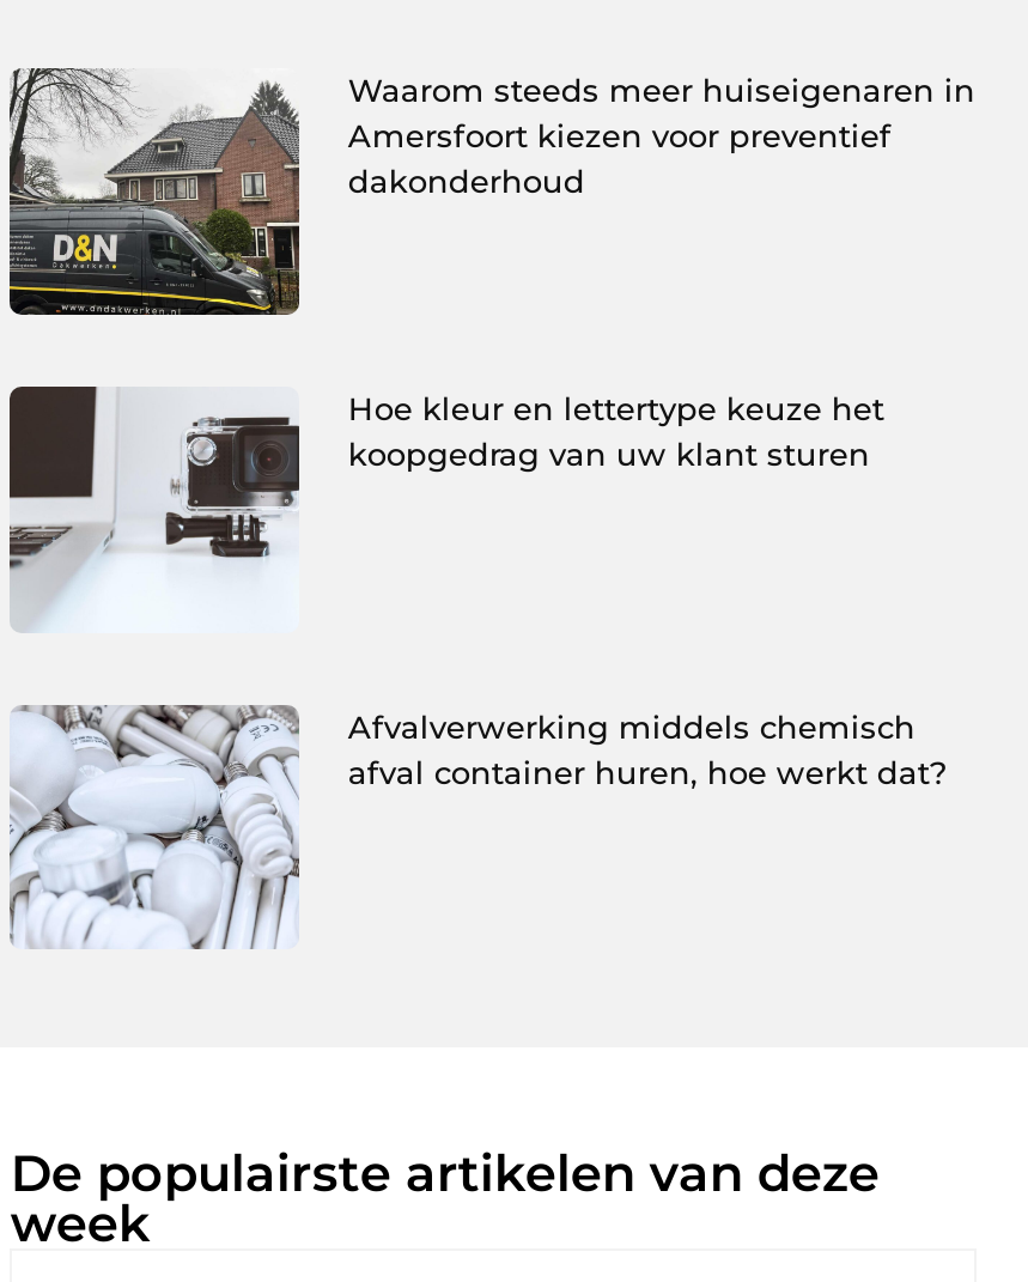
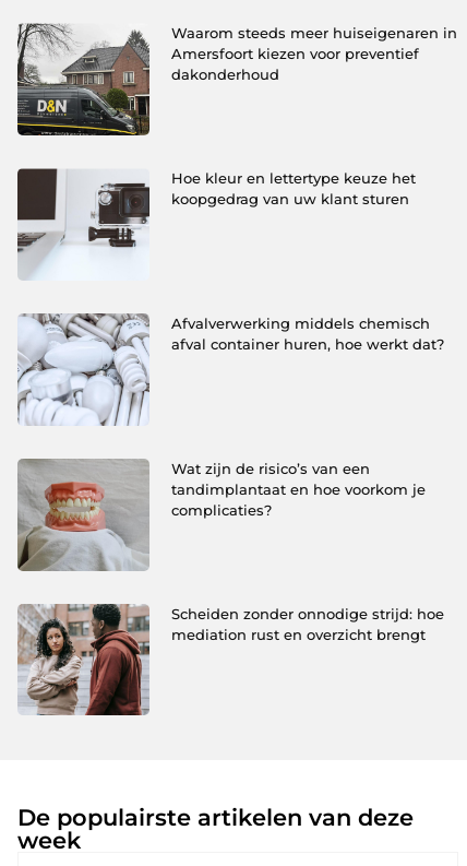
none -> [16,459,426,572] [image] | Wat zijn de risico’s van een | tandimplantaat en hoe voorkom je | complicaties?
none -> [17,604,444,716] [image] | Scheiden zonder onnodige strijd: hoe | mediation rust en overzicht brengt

